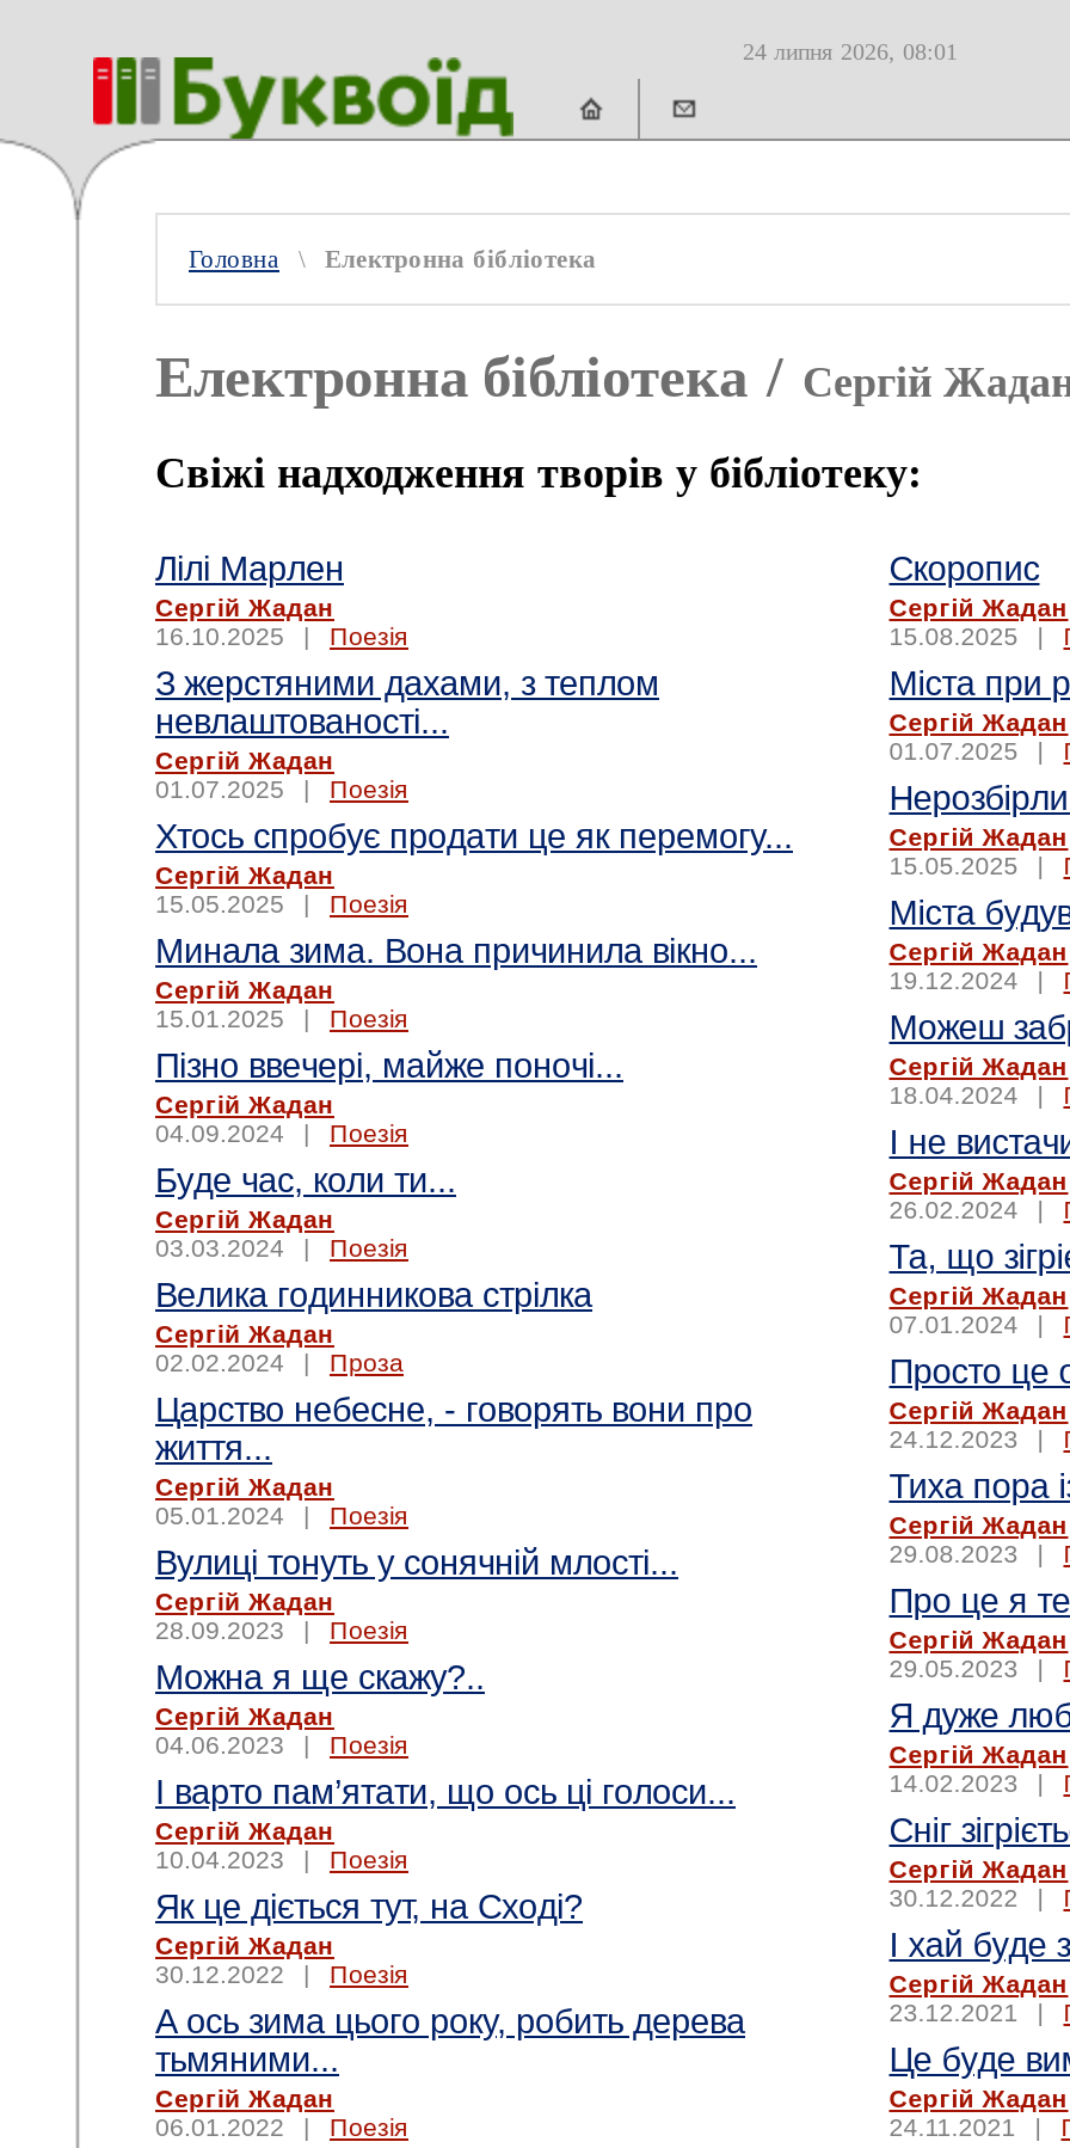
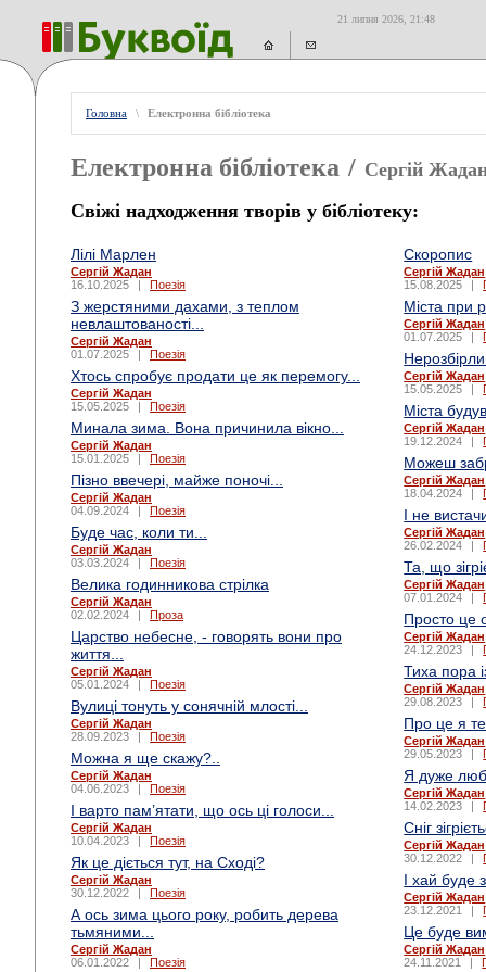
[743,38,958,65] 24 липня 2026, 08:01 -> [337,13,435,25] 21 липня 2026, 21:48

